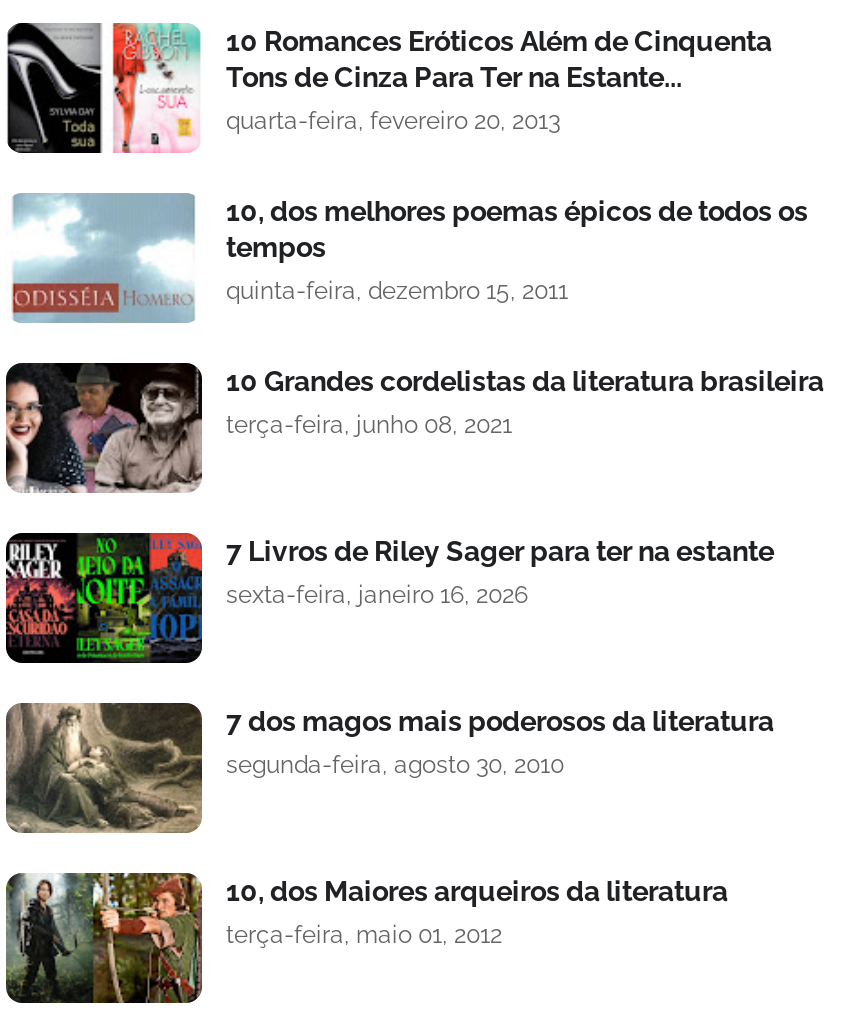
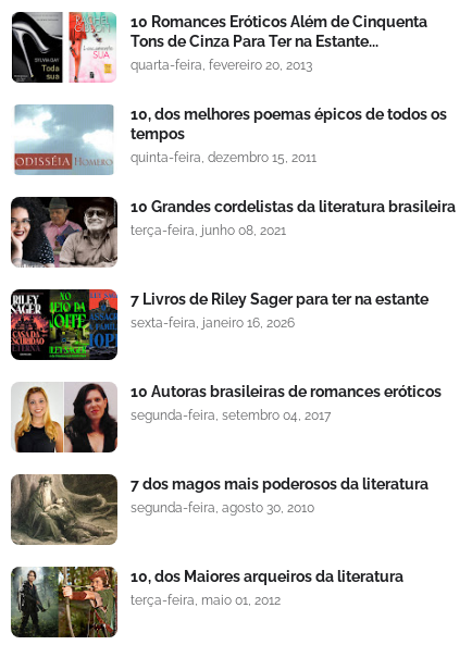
none -> [11,382,442,452] [image] | 10 Autoras brasileiras de romances eróticos | segunda-feira, setembro 04, 2017

